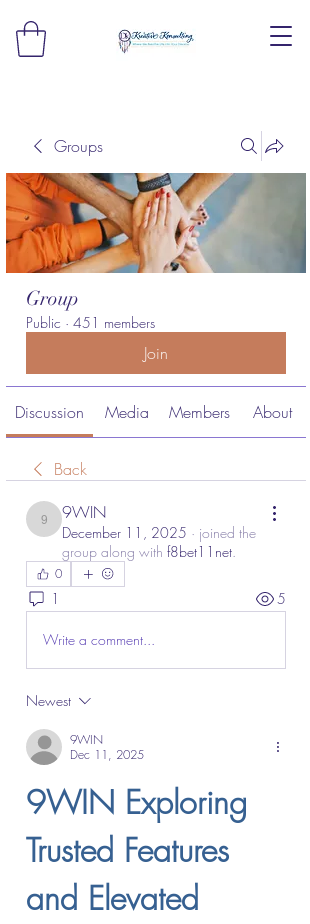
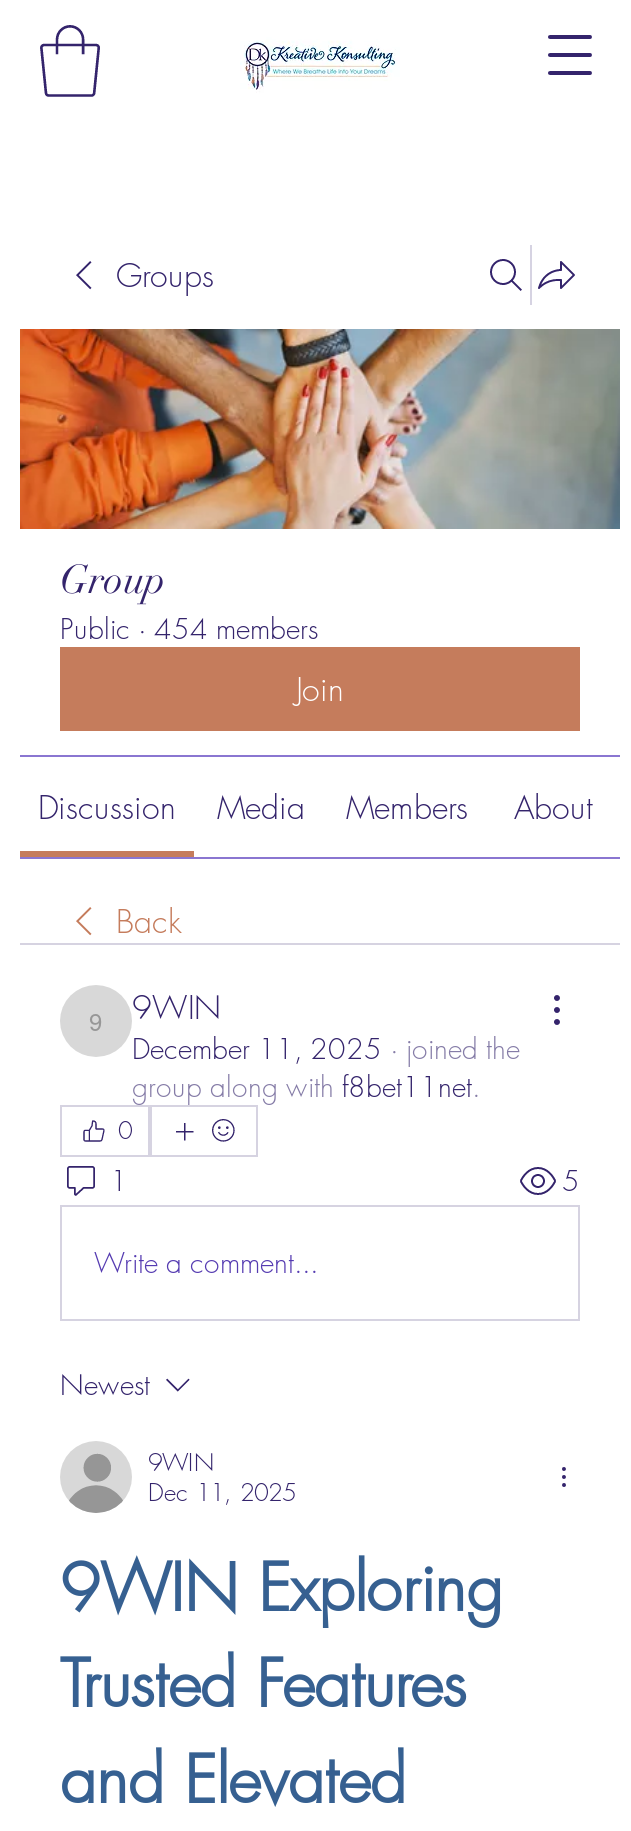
[26,313,155,332] Public · 451 members -> [60,608,318,646] Public · 454 members

